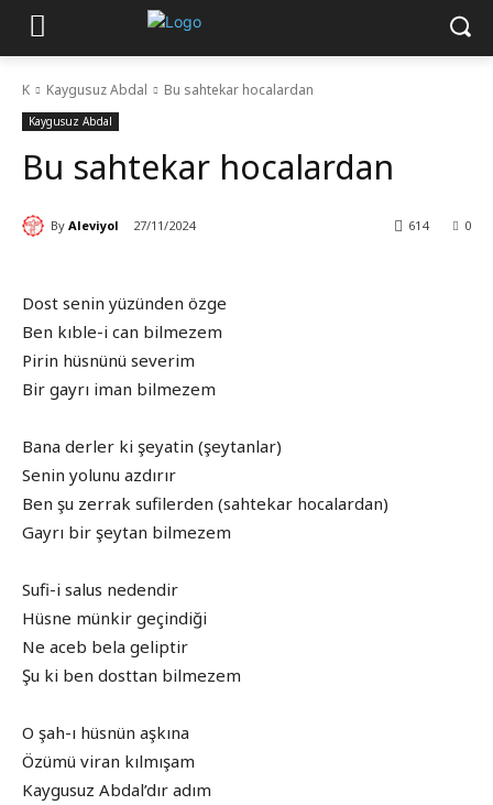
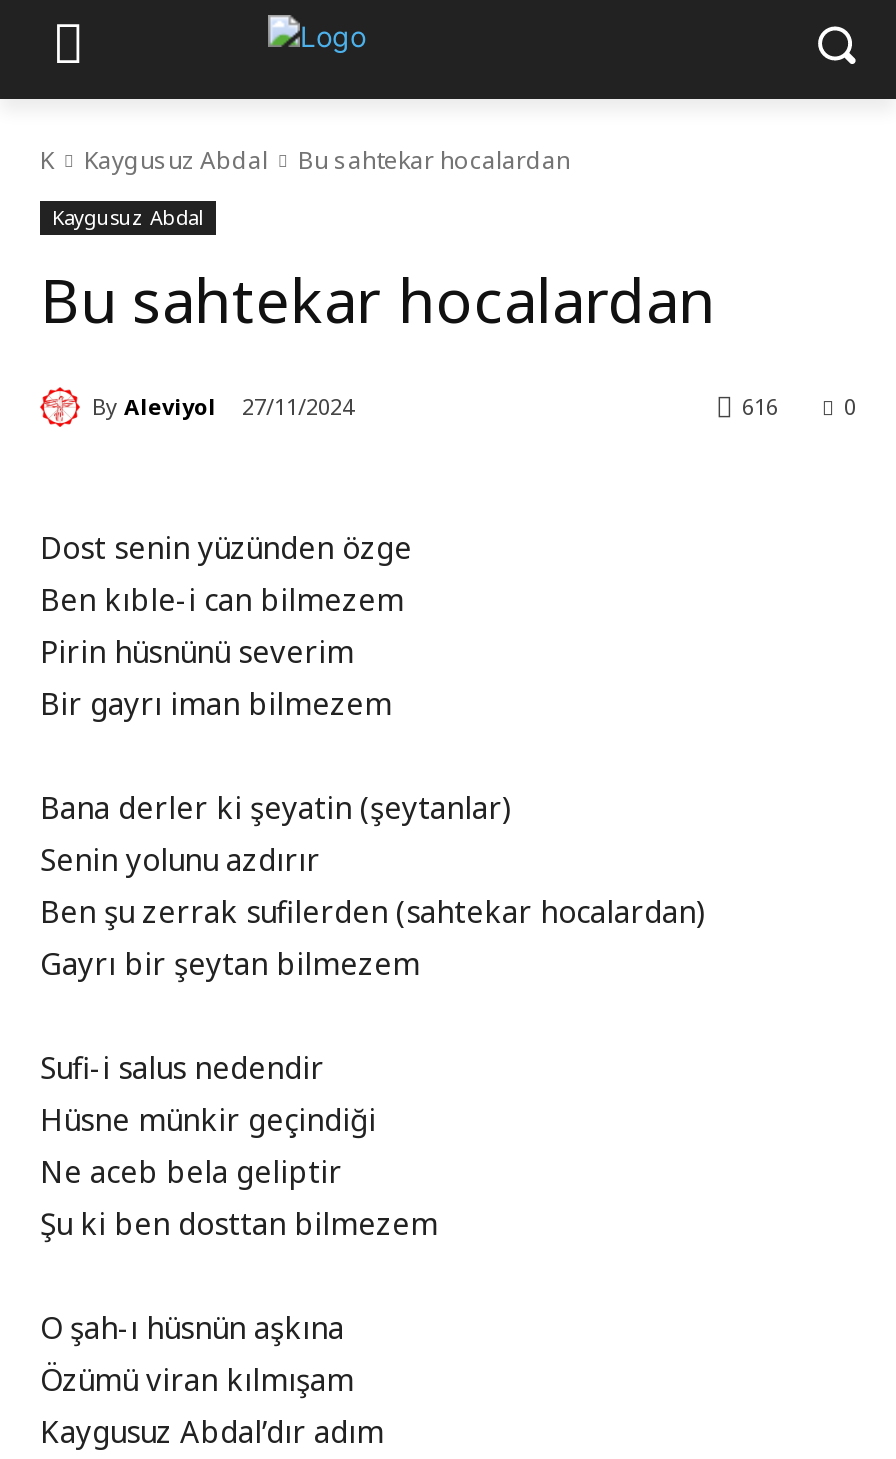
[408,217,428,233] 614 -> [742,391,778,421] 616

